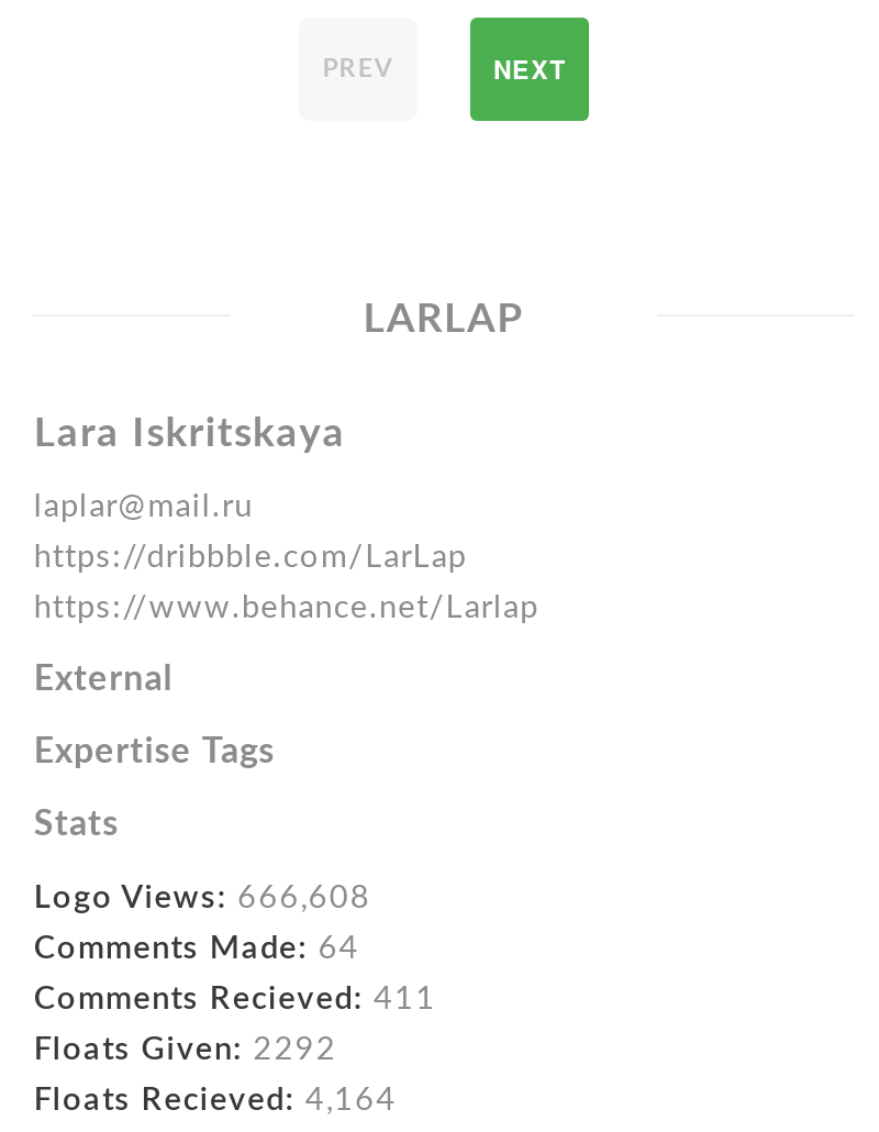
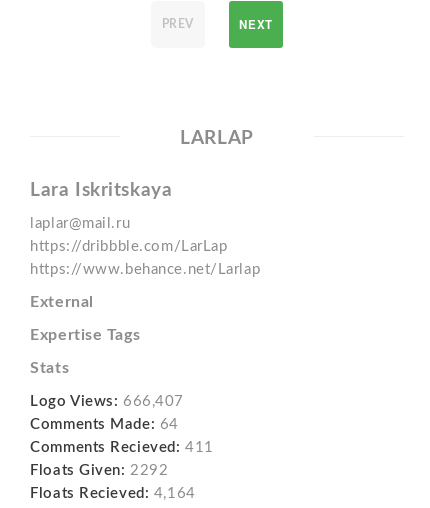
[34,882,371,915] Logo Views: 666,608 -> [30,394,184,409] Logo Views: 666,407

